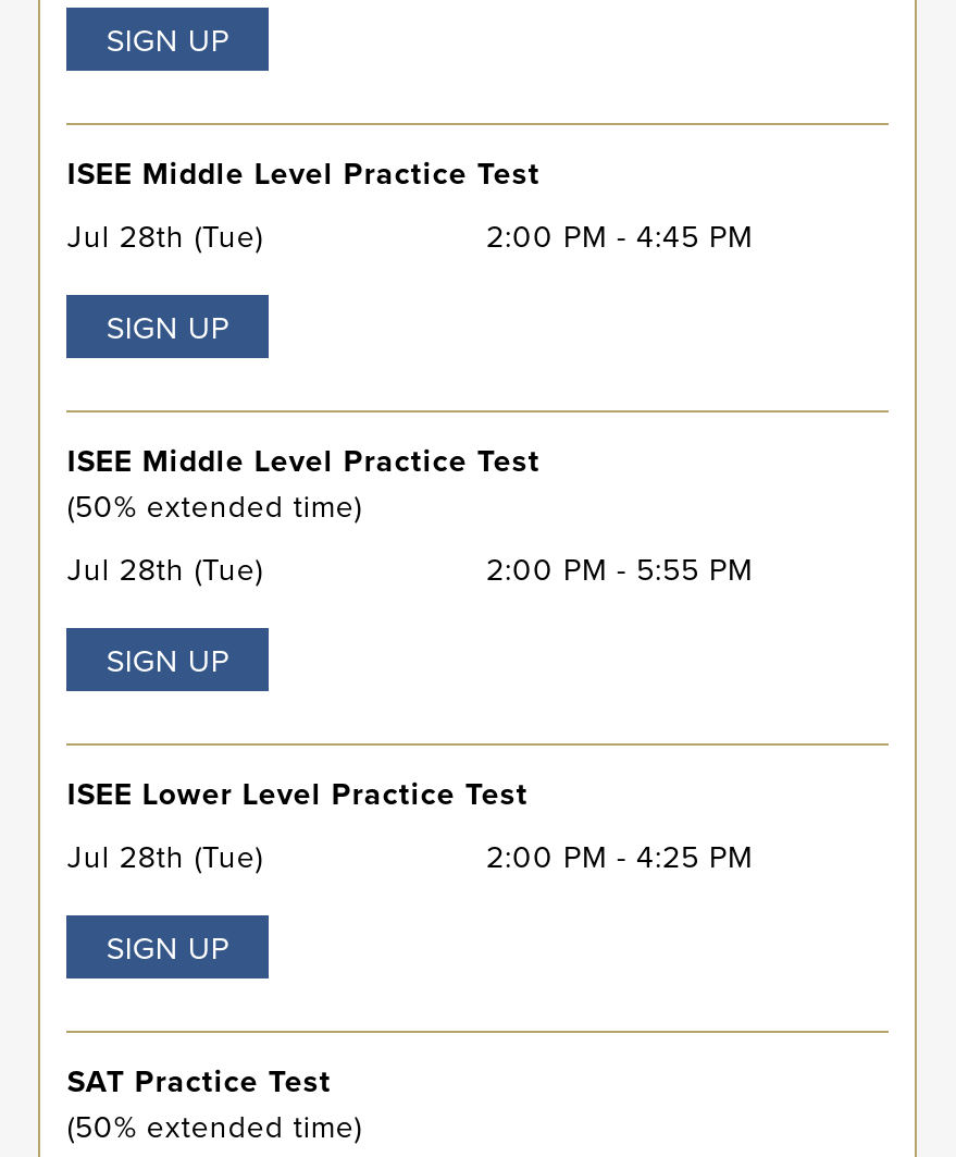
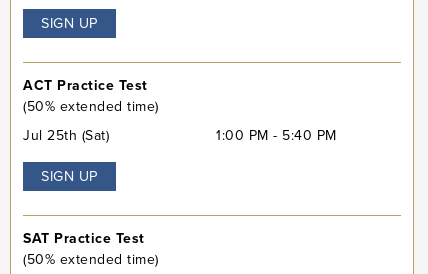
[67,150,753,481] ISEE Middle Level Practice Test | Jul 28th (Tue) | 2:00 PM - 4:45 PM | SIGN UP | ISEE Middle Level Practice Test -> [23,75,148,96] ACT Practice Test
[67,547,753,877] Jul 28th (Tue) | 2:00 PM - 5:55 PM | SIGN UP | ISEE Lower Level Practice Test | Jul 28th (Tue) | 2:00 PM - 4:25 PM -> [23,125,336,146] Jul 25th (Sat) | 1:00 PM - 5:40 PM

